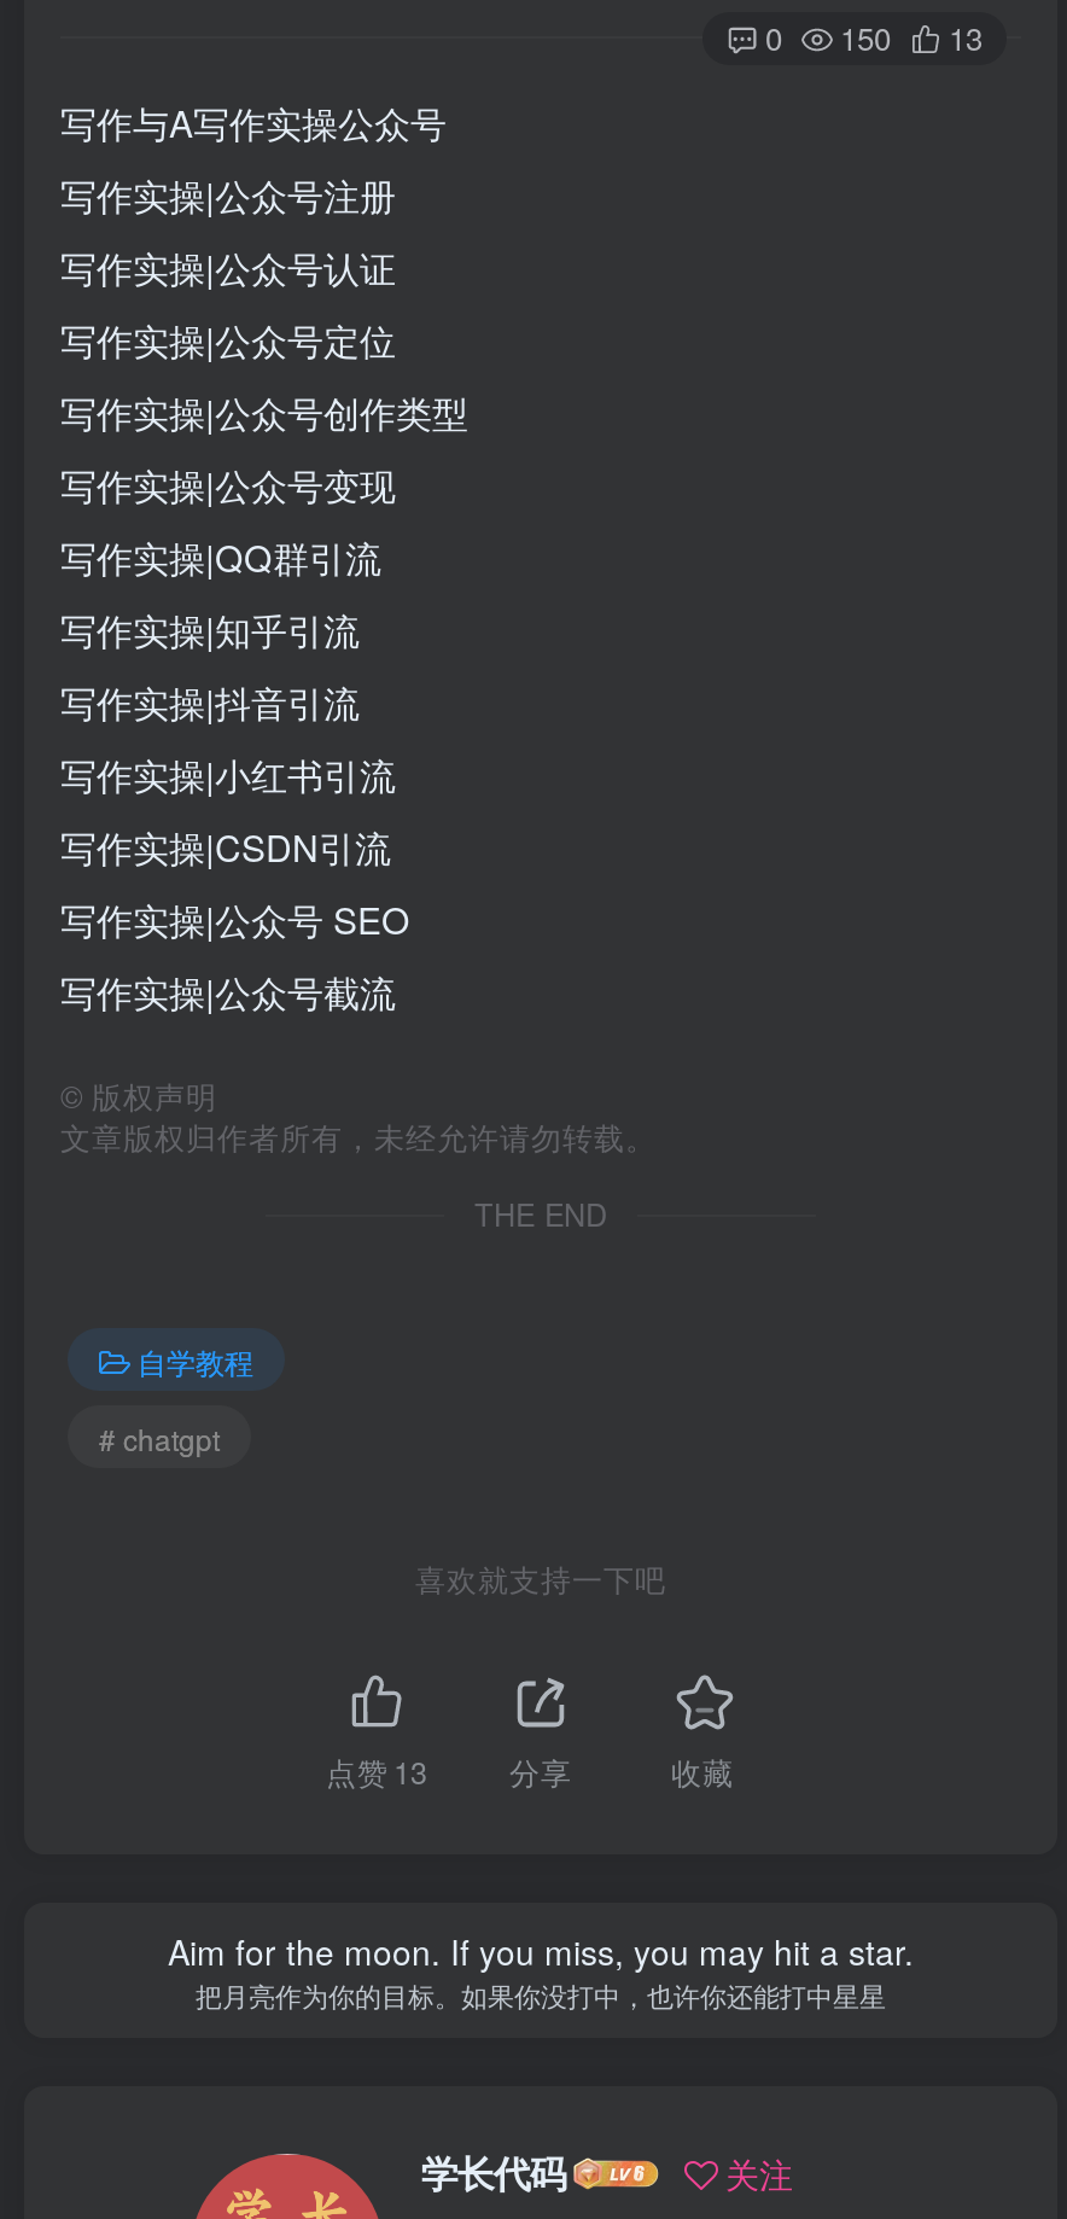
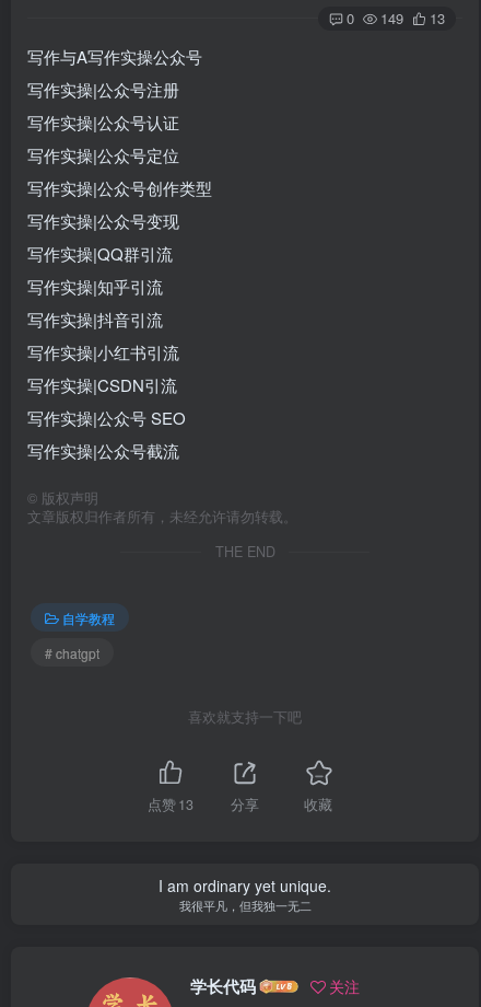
[765,14,983,60] 0 150 13 -> [347,8,445,28] 0 149 13
[168,1926,914,2013] Aim for the moon. If you miss, you may hit a star. | 把月亮作为你的目标。如果你没打中，也许你还能打中星星 -> [159,874,331,914] I am ordinary yet unique. | 我很平凡，但我独一无二

